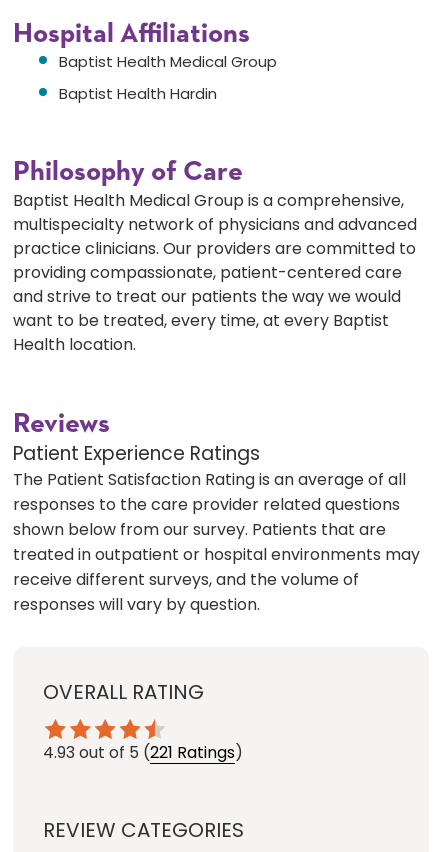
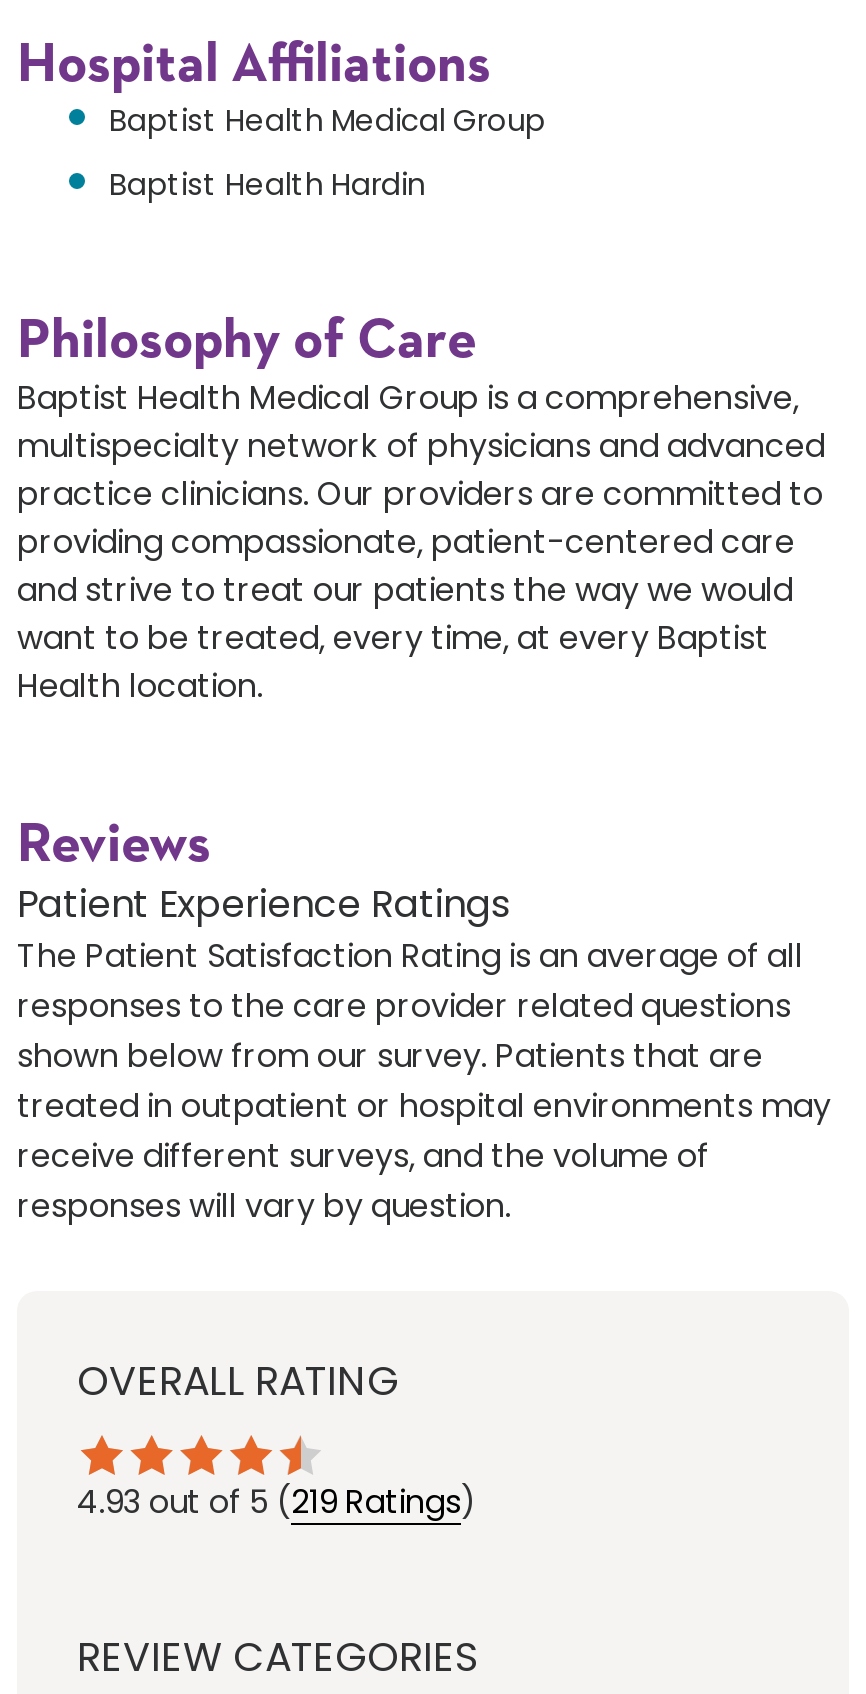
[43,741,243,764] 4.93 out of 5 (221 Ratings) -> [77,1479,477,1525] 4.93 out of 5 (219 Ratings)

